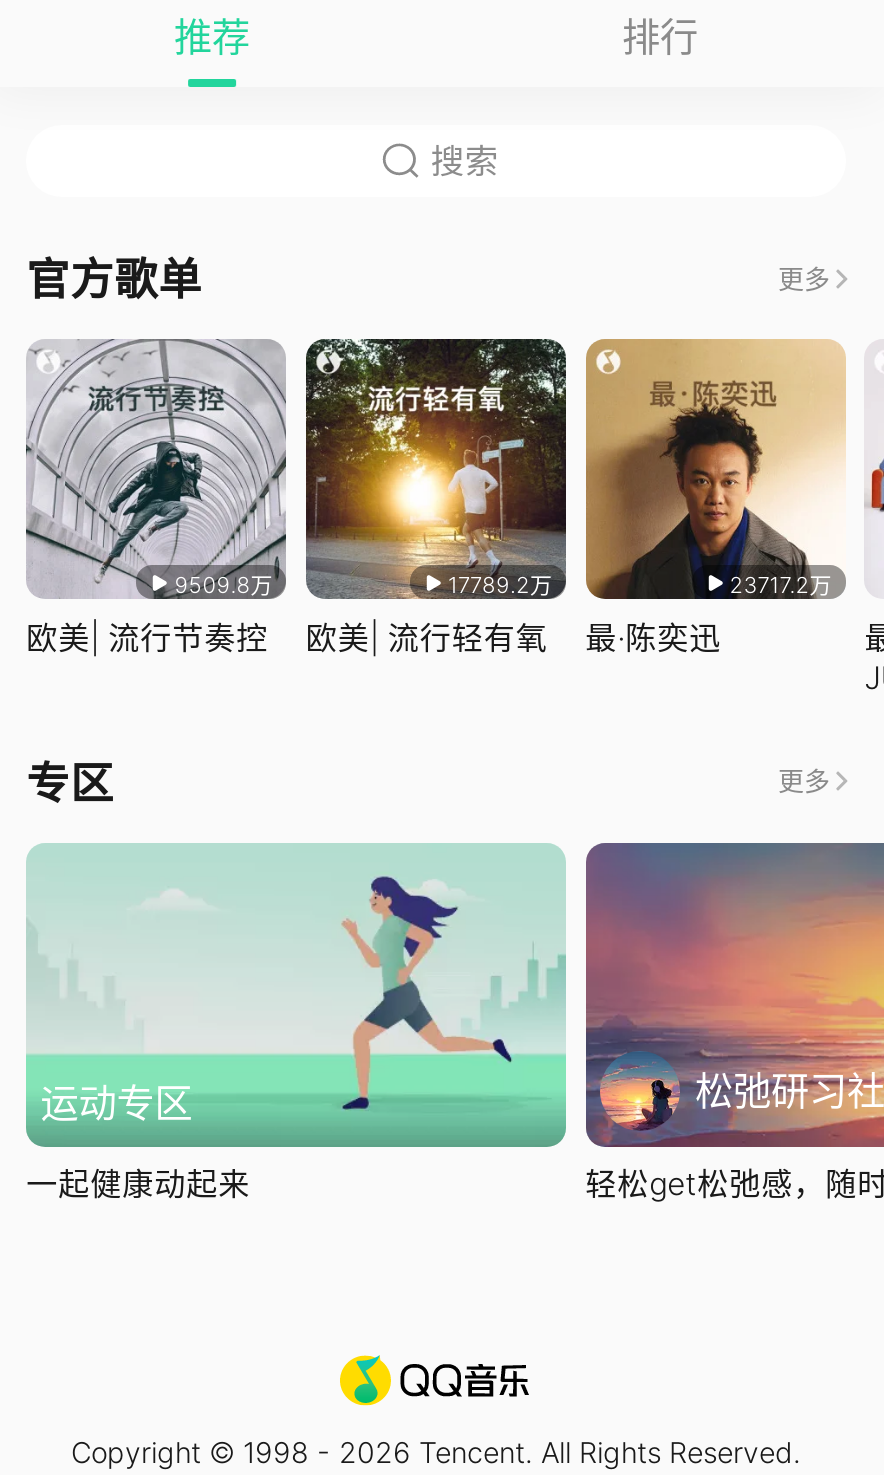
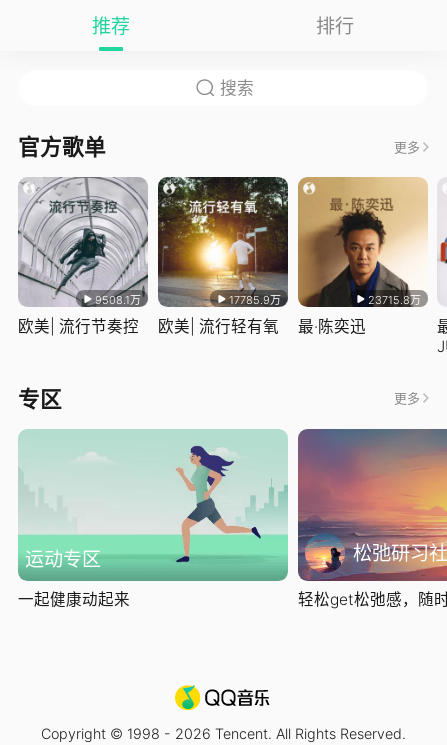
[175,571,273,599] 9509.8万 -> [95,293,141,307] 9508.1万
[448,571,552,599] 17789.2万 -> [229,293,281,307] 17785.9万
[730,571,832,599] 23717.2万 -> [368,293,421,307] 23715.8万

